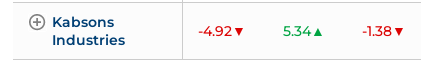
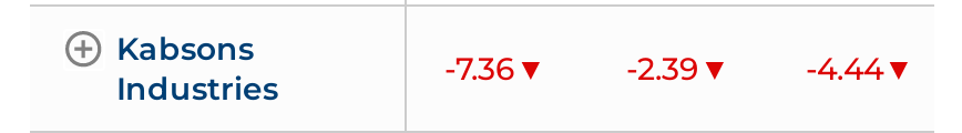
[198,22,232,40] -4.92 -> [444,48,515,88] -7.36
[283,22,311,40] 5.34 -> [626,48,699,88] -2.39
[362,22,392,40] -1.38 -> [806,48,883,88] -4.44

